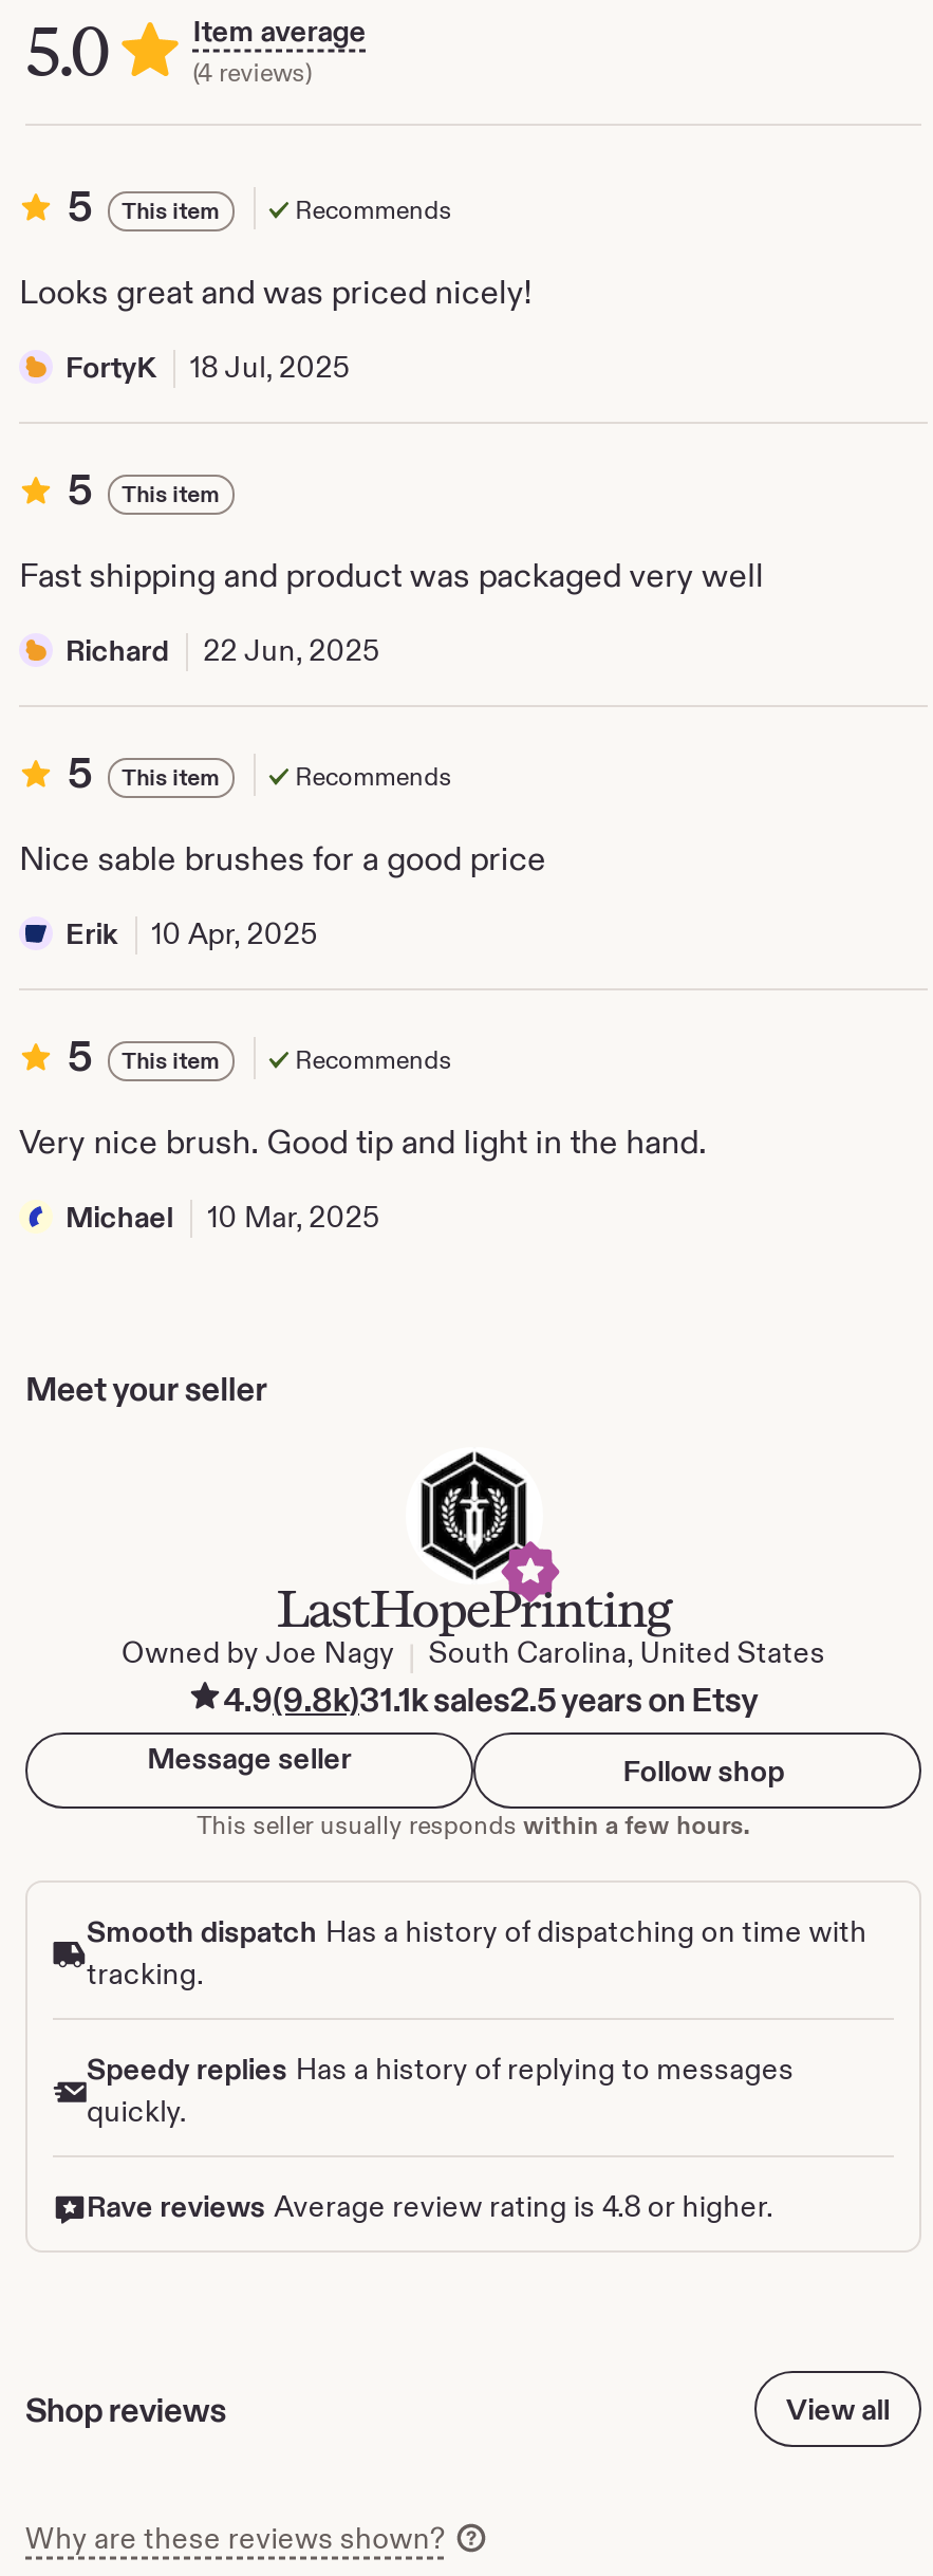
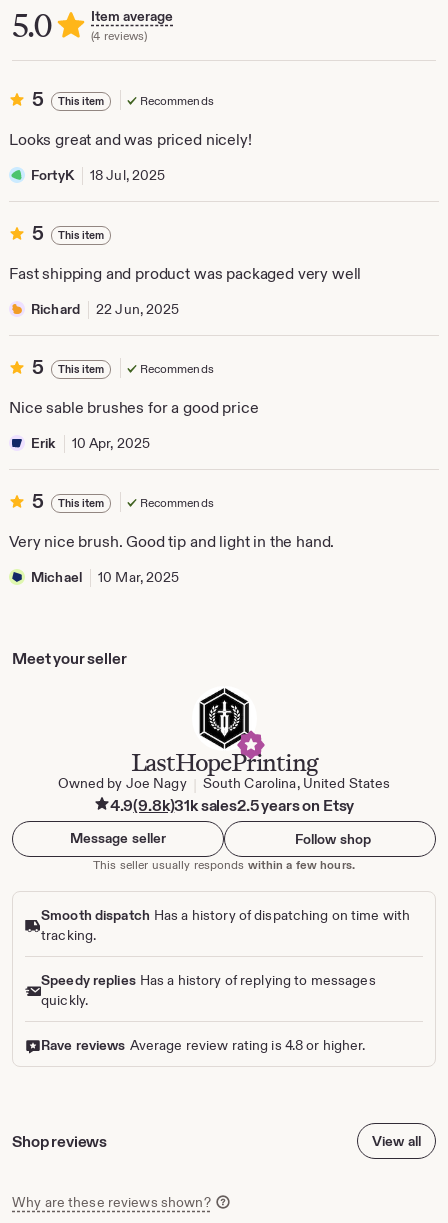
[223,1678,758,1720] 4.9(9.8k)31.1k sales2.5 years on Etsy -> [110,795,354,815] 4.9(9.8k)31k sales2.5 years on Etsy

